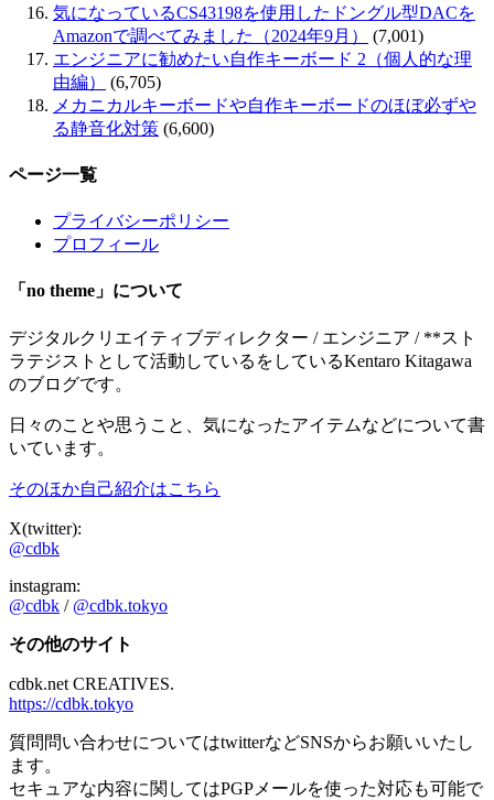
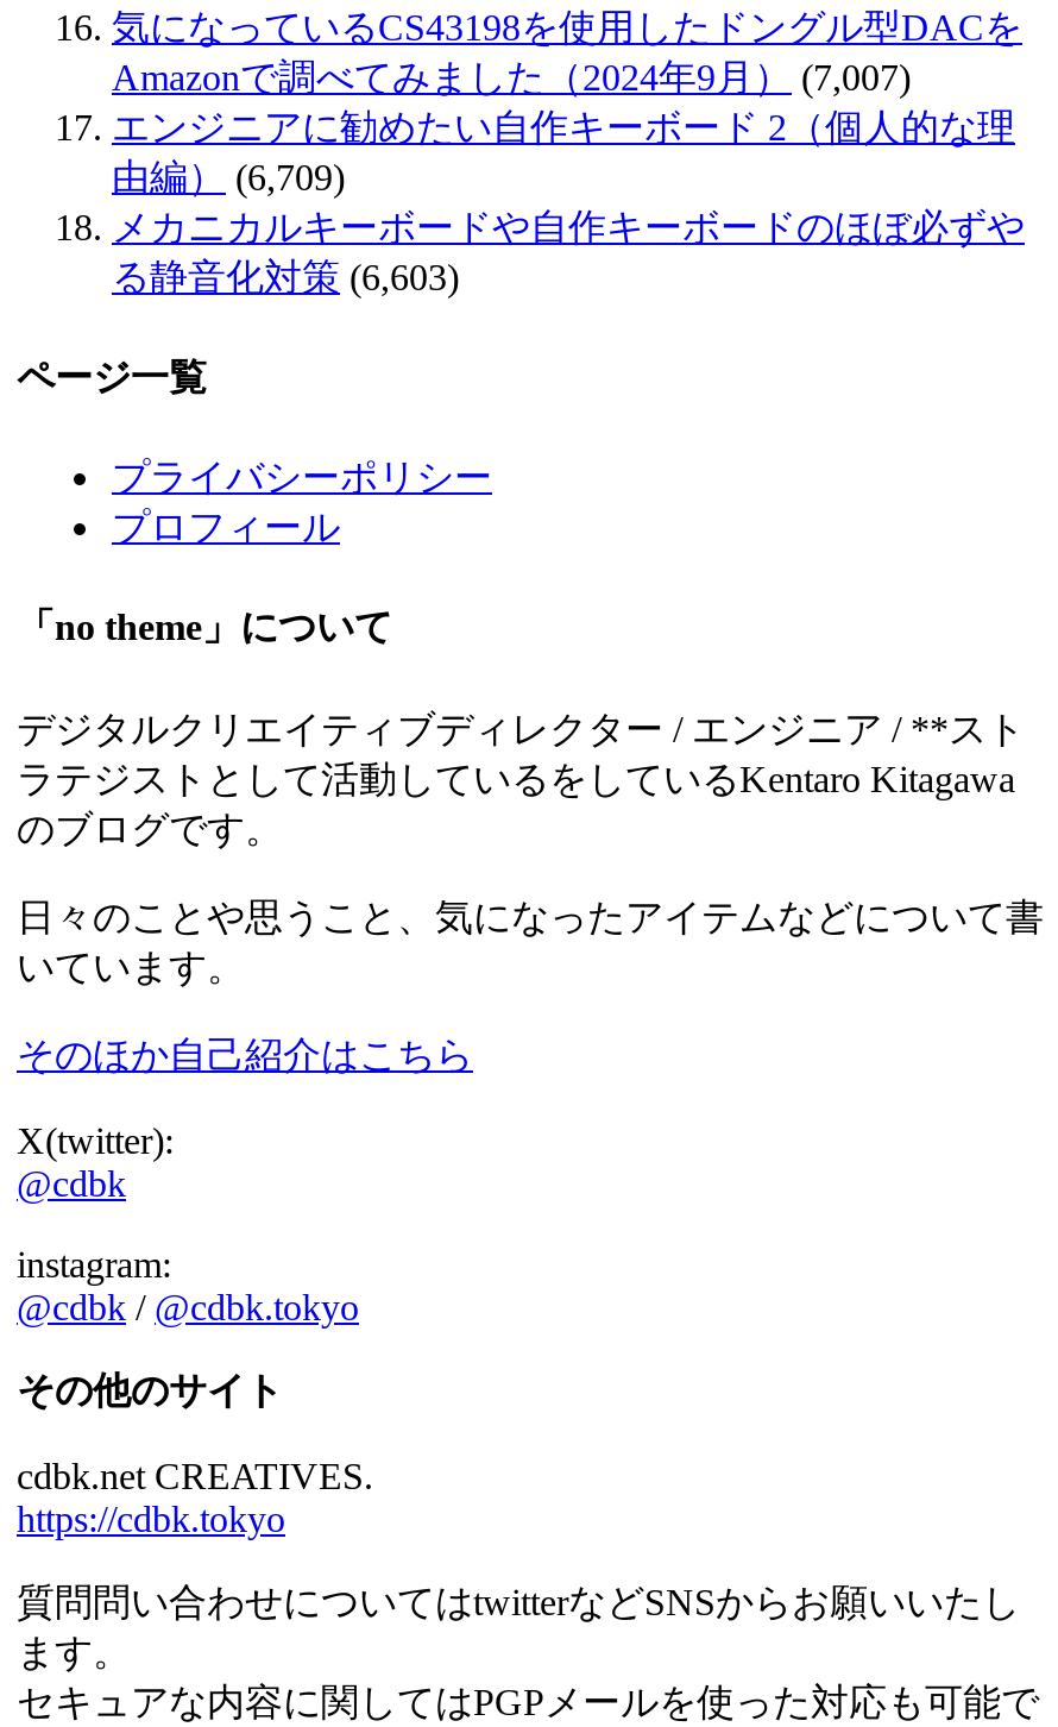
[53,26,423,45] Amazonで調べてみました（2024年9月） (7,001) -> [112,56,911,96] Amazonで調べてみました（2024年9月） (7,007)
[53,72,161,91] 由編） (6,705) -> [112,156,345,196] 由編） (6,709)
[53,118,214,137] る静音化対策 (6,600) -> [112,256,459,296] る静音化対策 (6,603)

